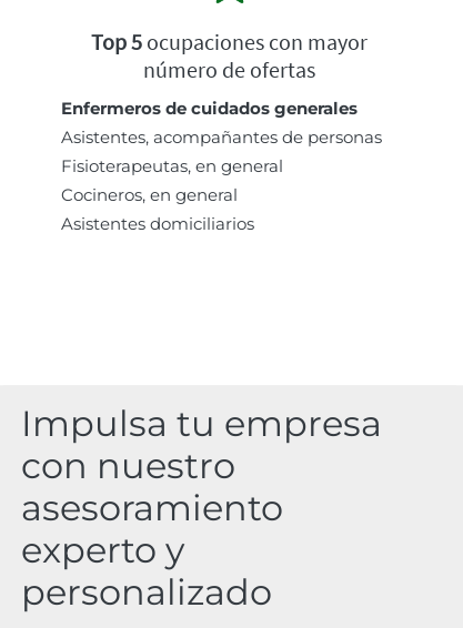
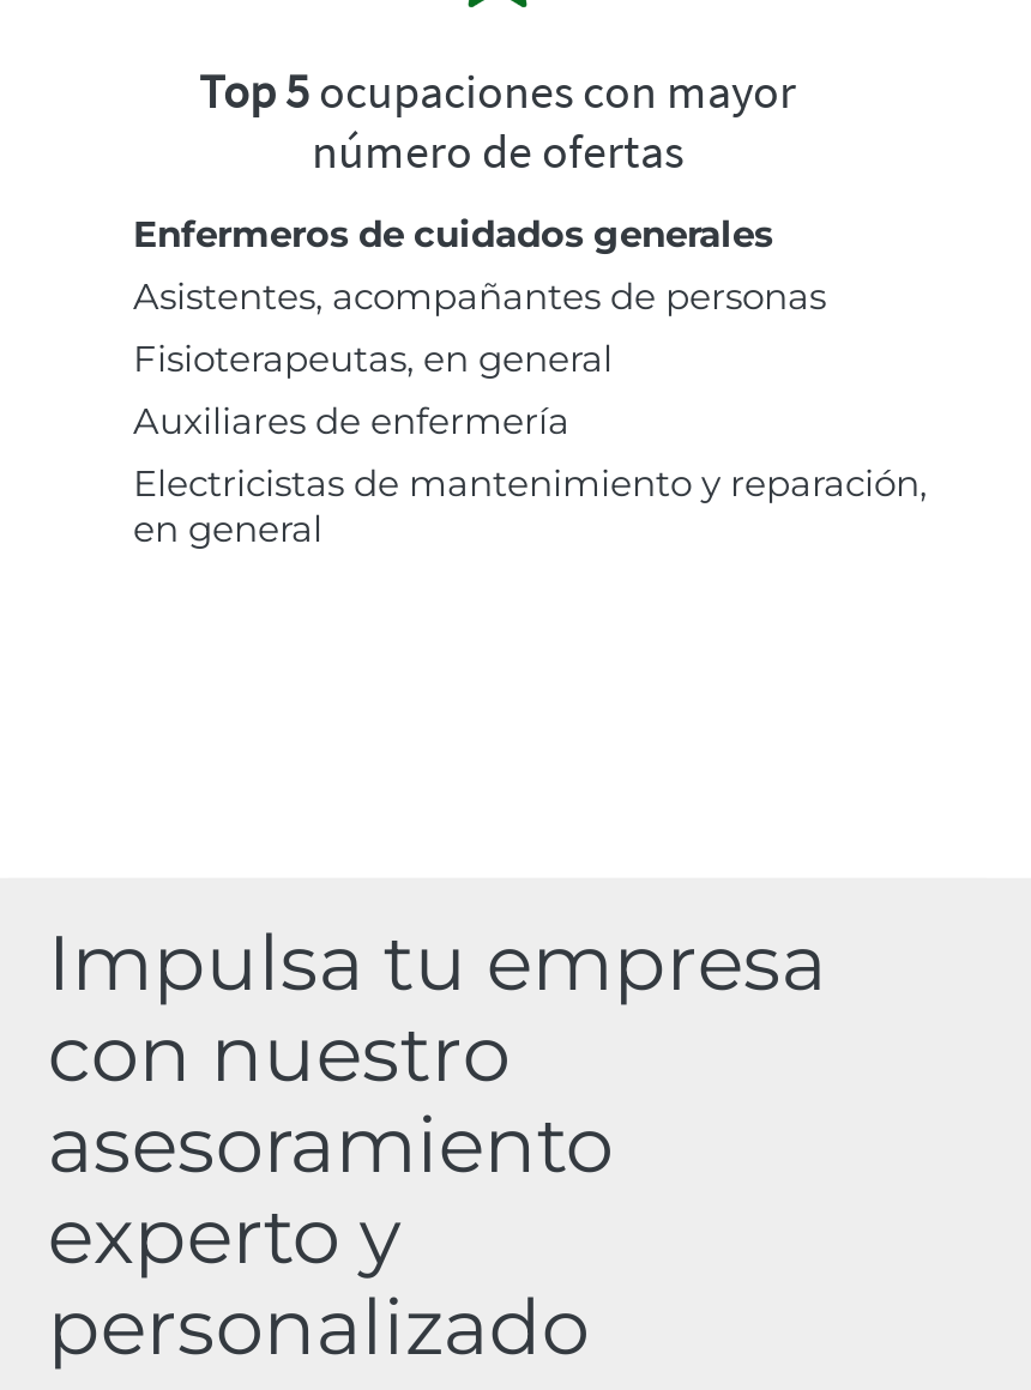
[61,184,254,234] Cocineros, en general | Asistentes domiciliarios -> [133,398,927,552] Auxiliares de enfermería | Electricistas de mantenimiento y reparación, | en general

